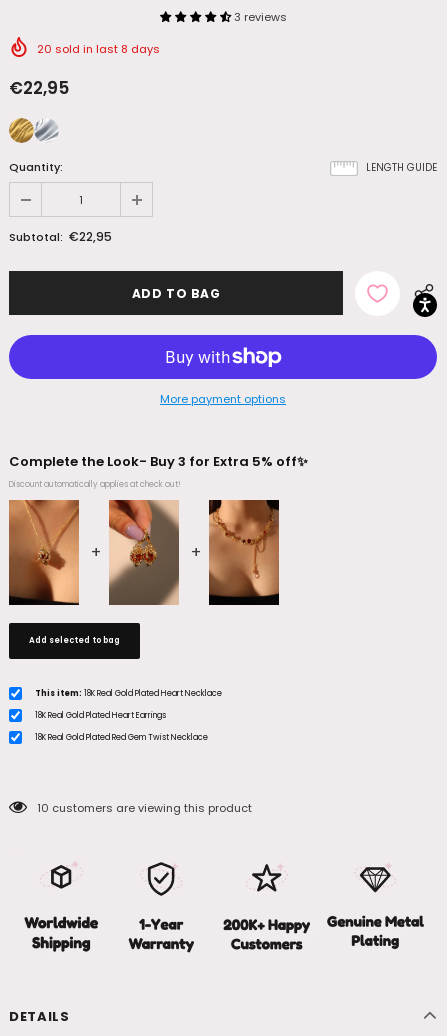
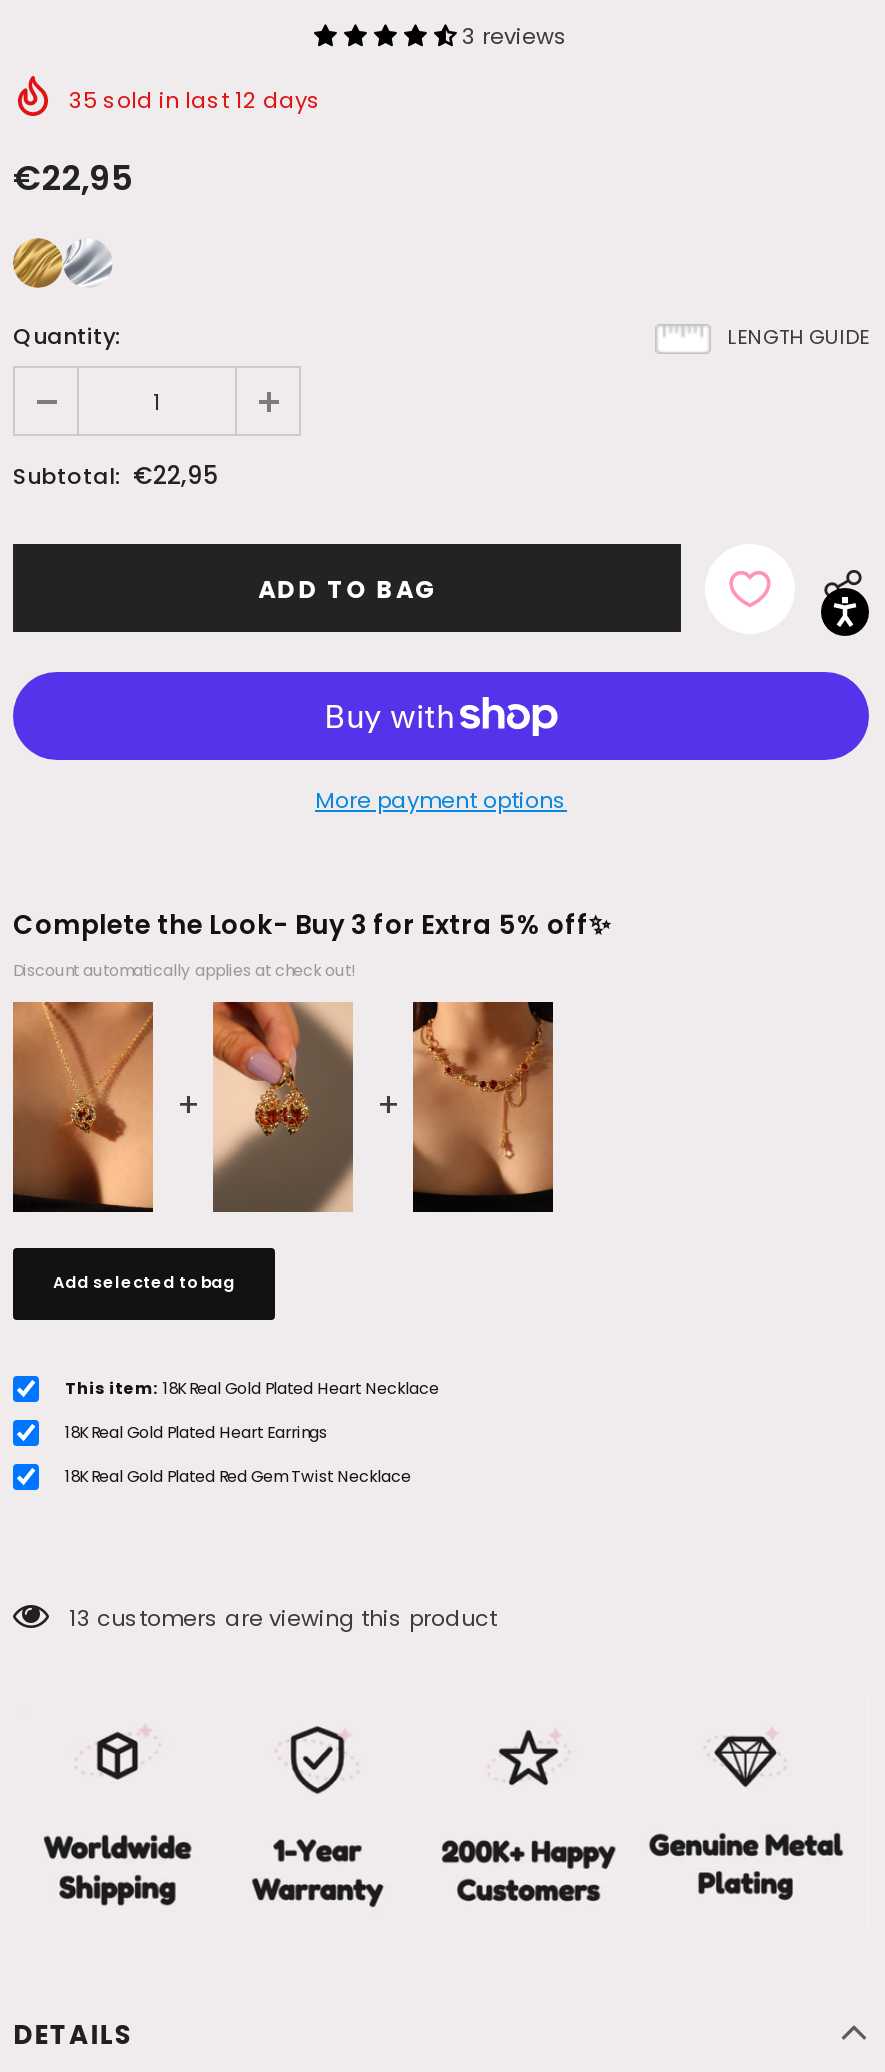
[37,41,160,57] 20 sold in last 8 days -> [69,84,321,116] 35 sold in last 12 days
[37,800,252,816] 10 customers are viewing this product -> [69,1602,497,1634] 13 customers are viewing this product

